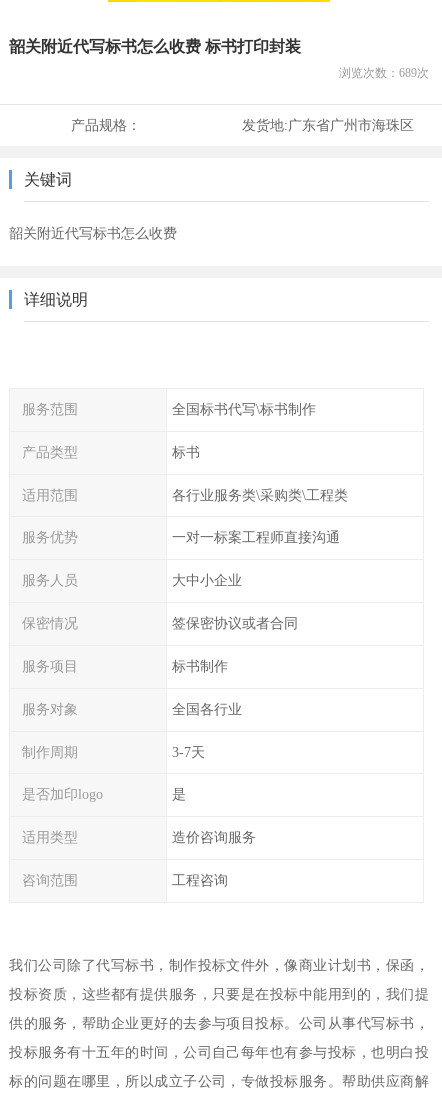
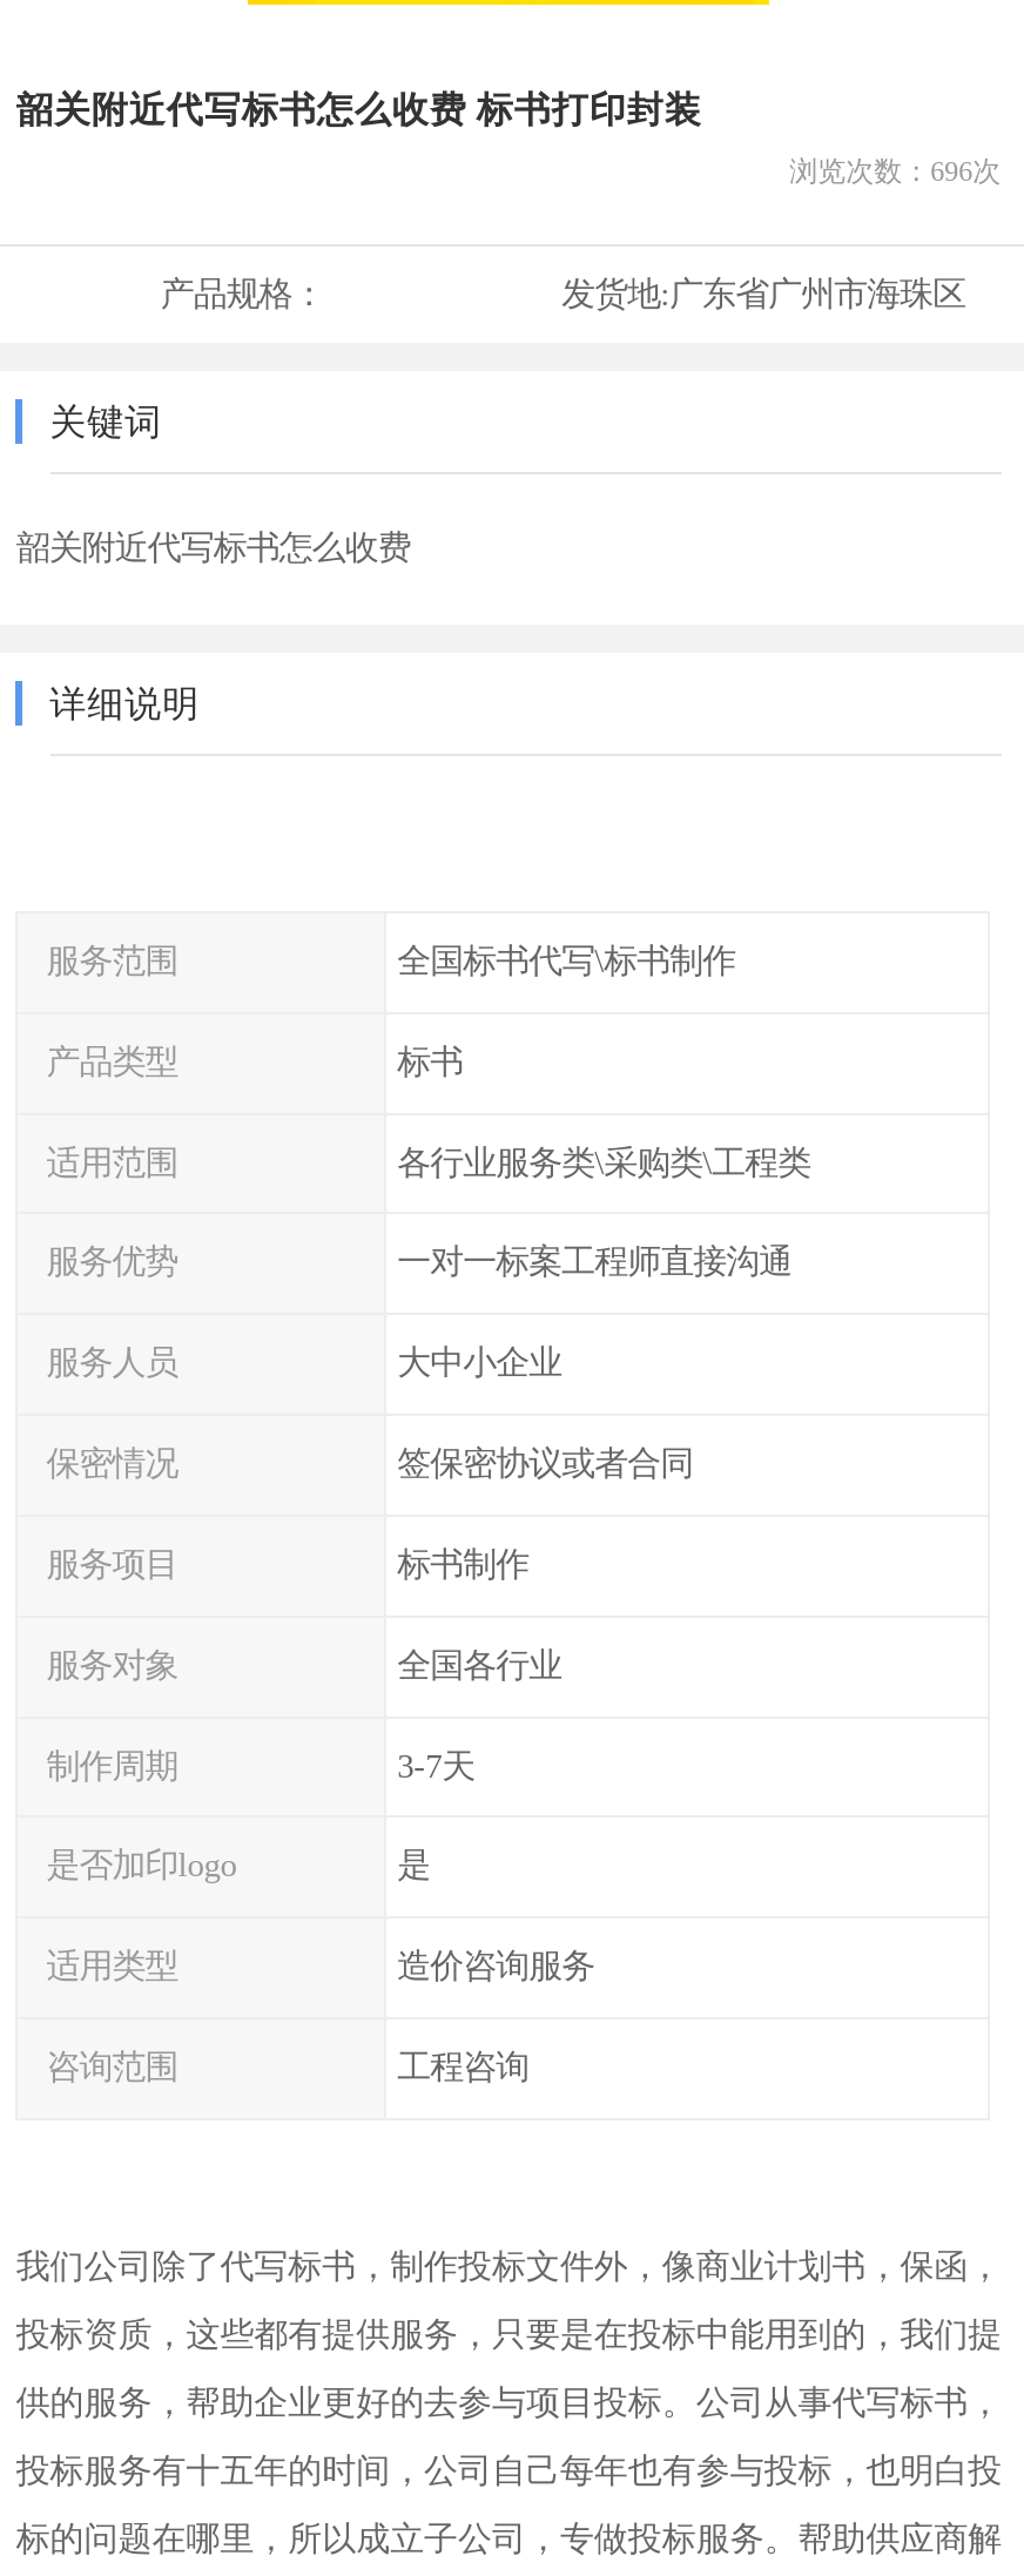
[339,66,429,80] 浏览次数：689次 -> [790,155,1001,188] 浏览次数：696次

